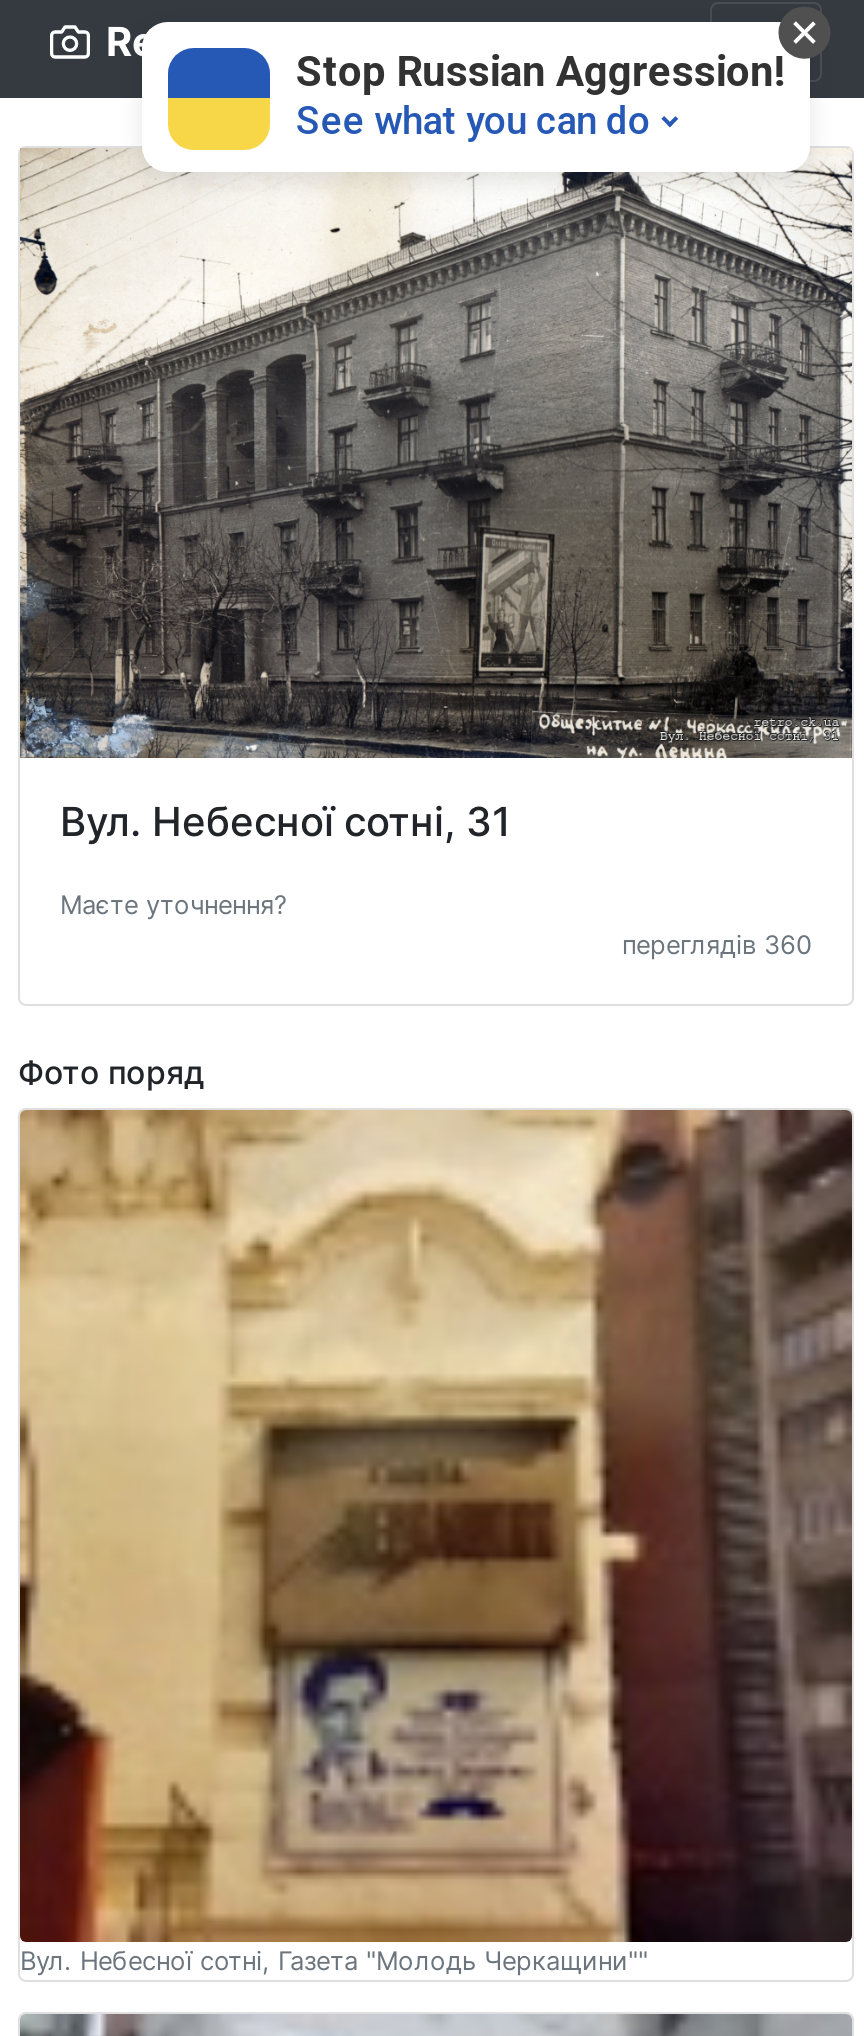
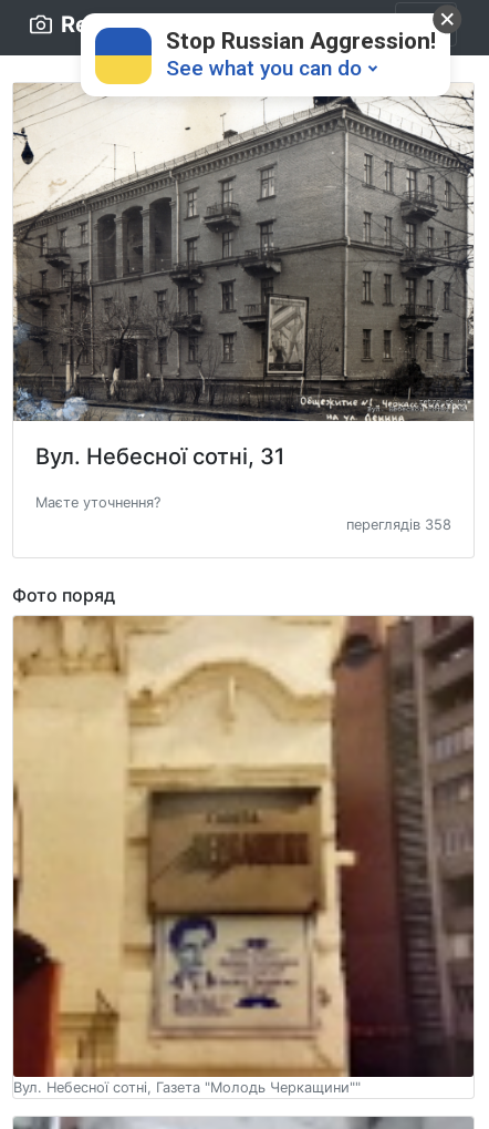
[622,931,812,961] переглядів 360 -> [346,517,451,533] переглядів 358

